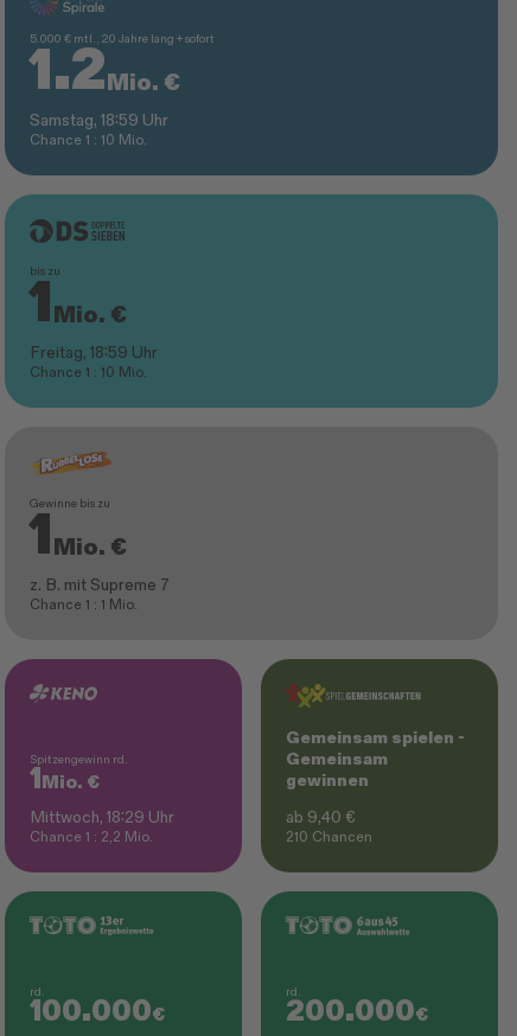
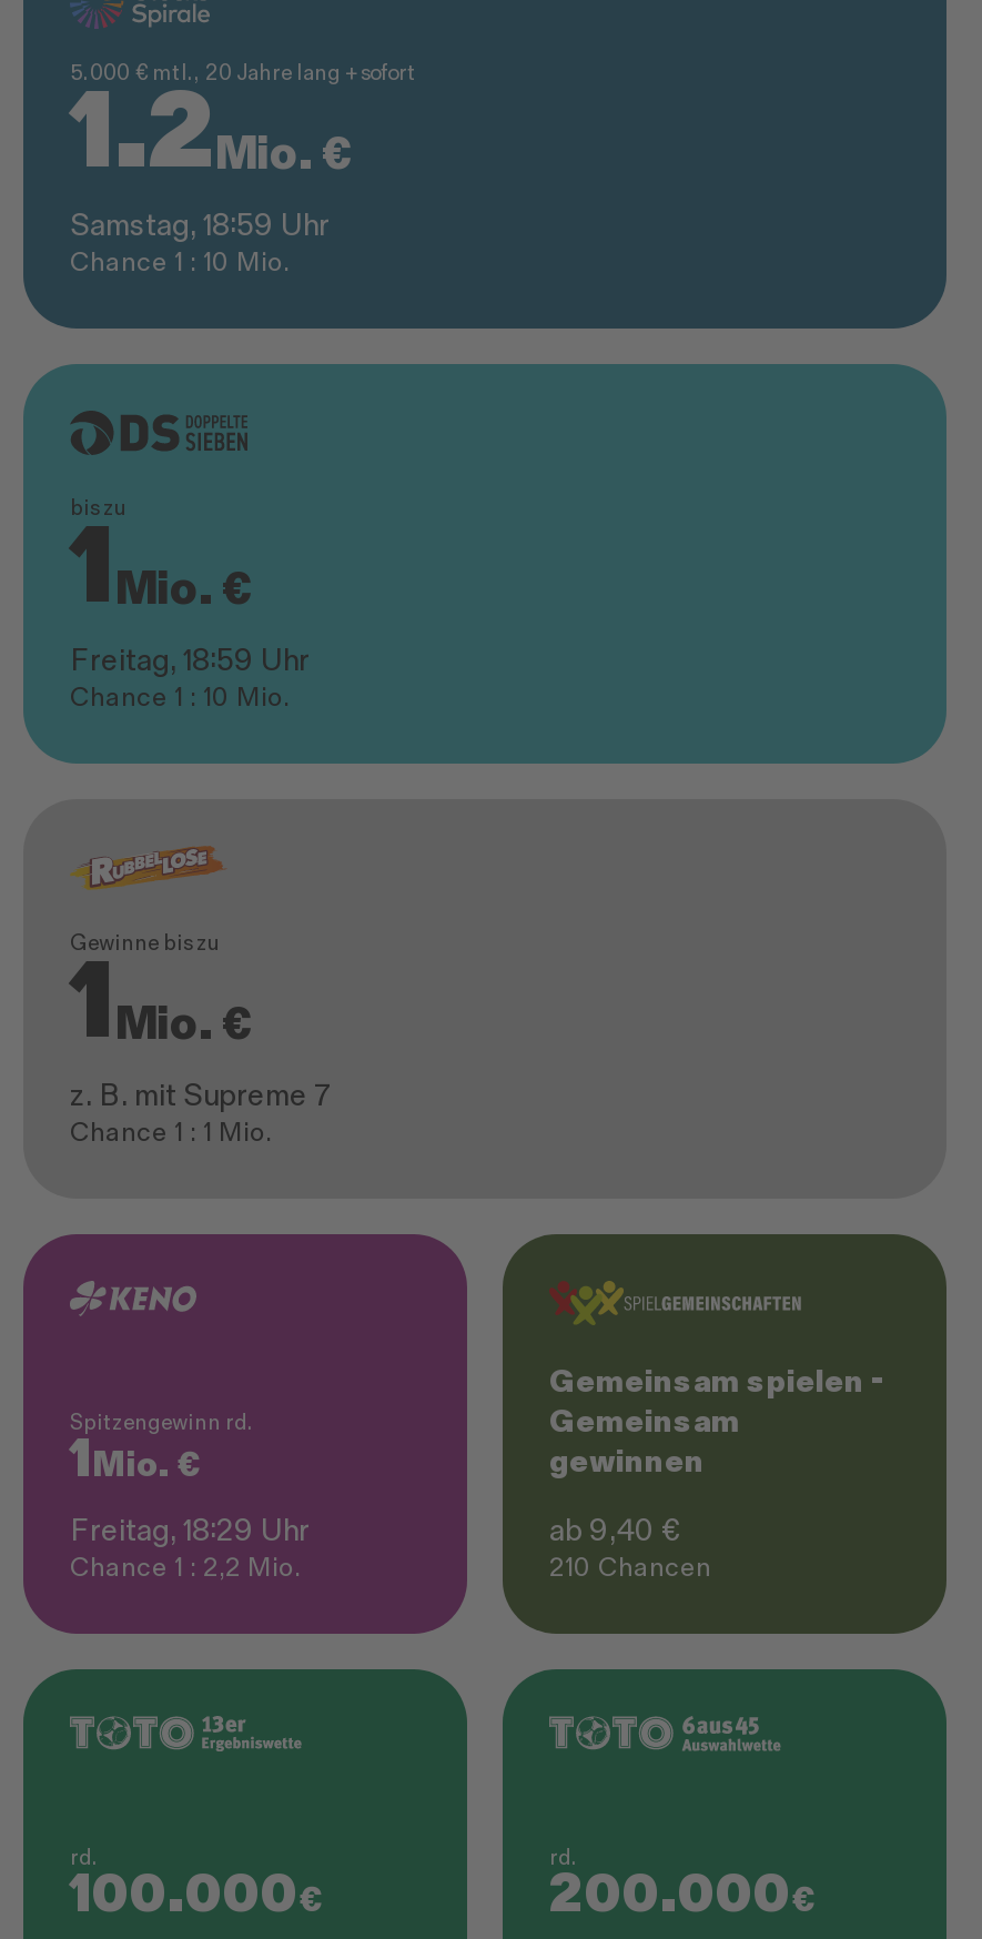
[30,807,174,827] Mittwoch, 18:29 Uhr -> [70,1512,310,1549] Freitag, 18:29 Uhr

